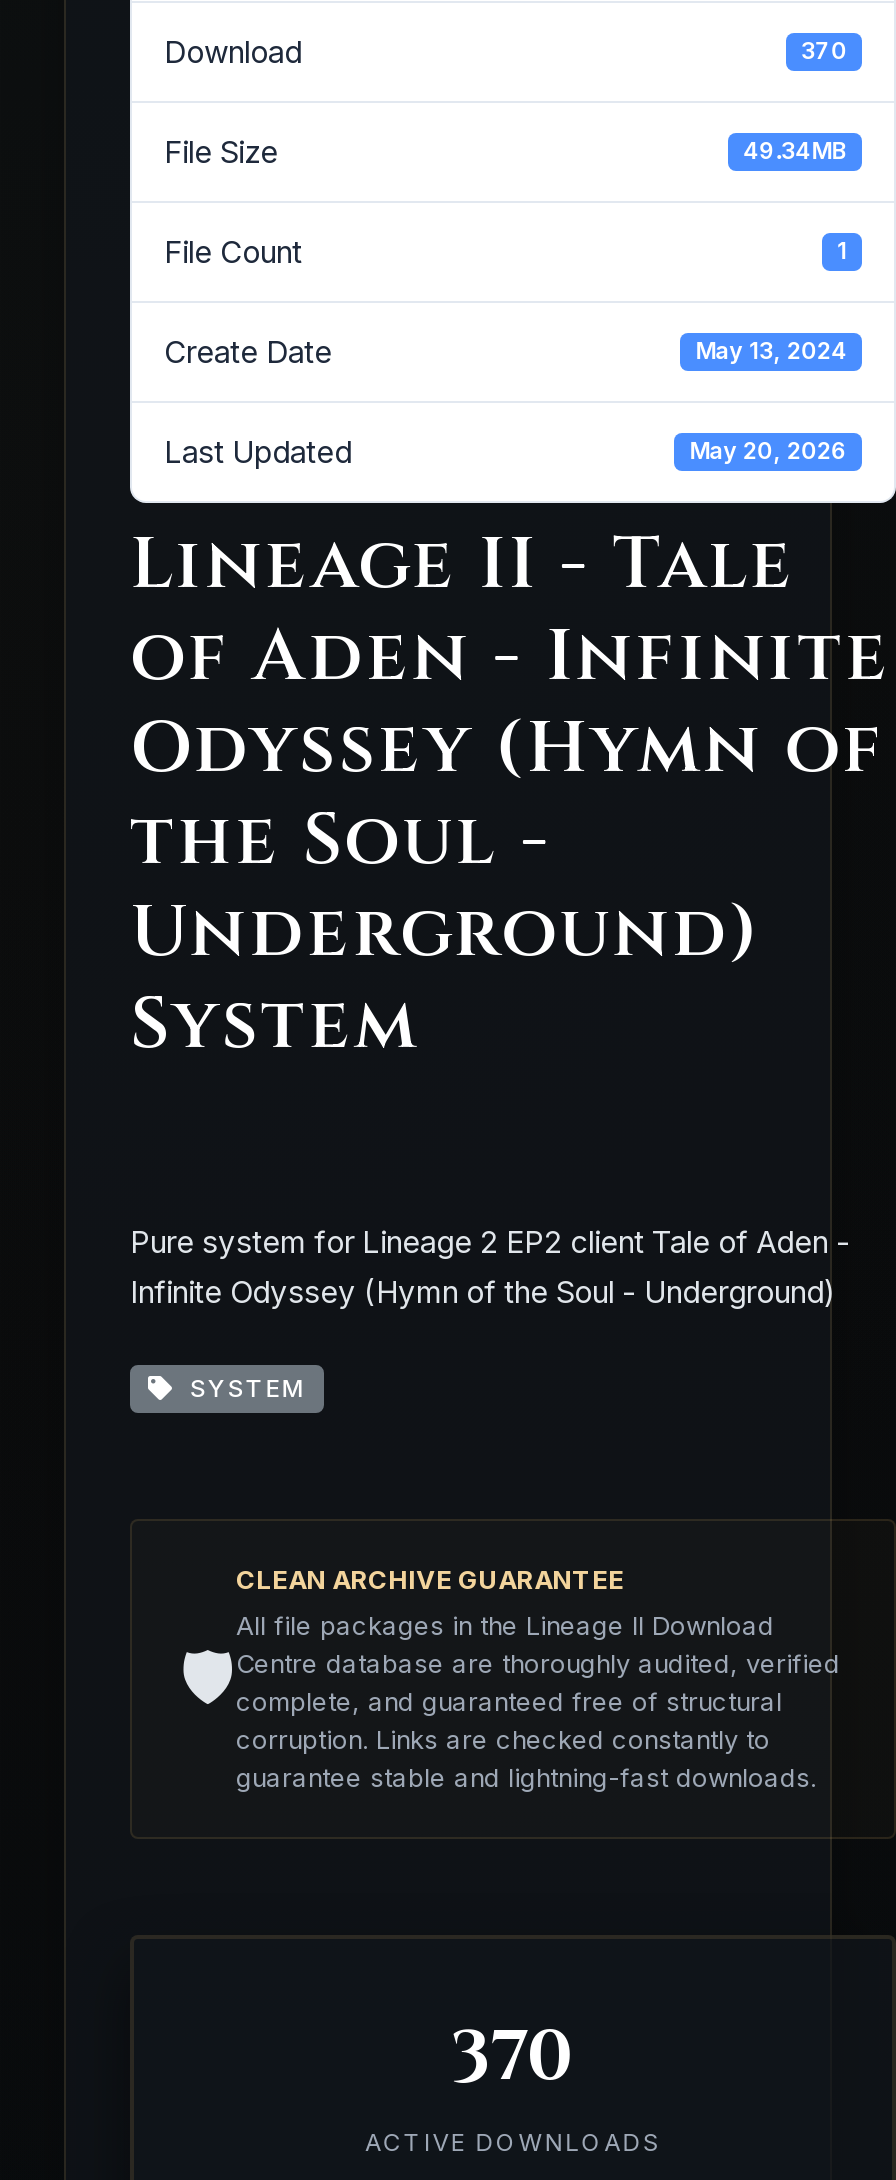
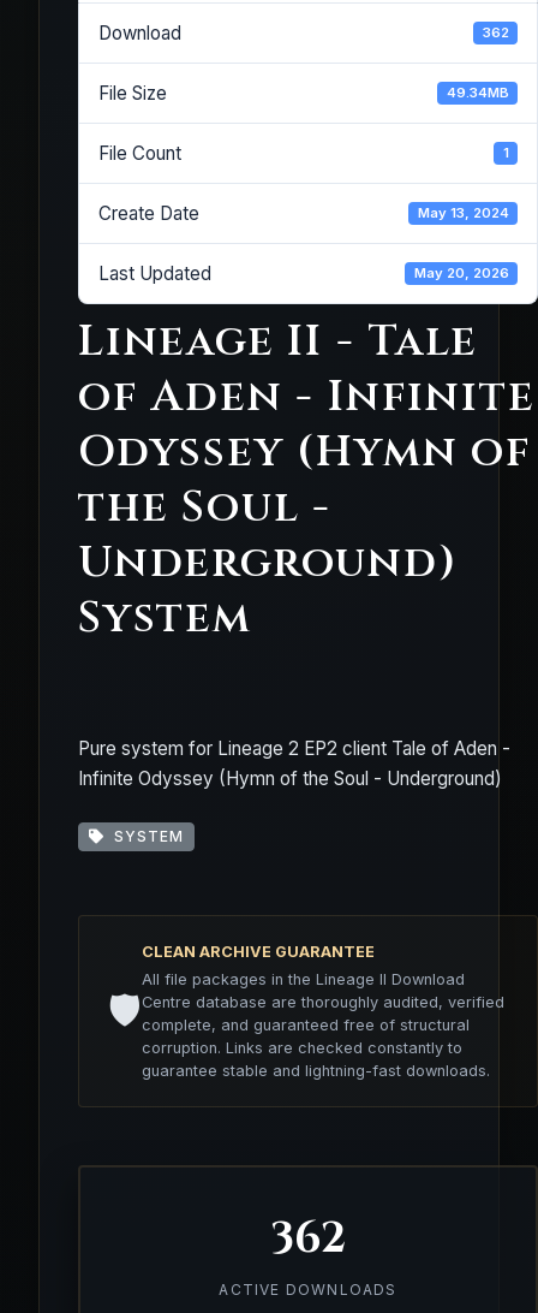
[801,36,847,64] 370 -> [482,24,509,40] 362
[451,2010,575,2104] 370 -> [270,1210,346,1267] 362

